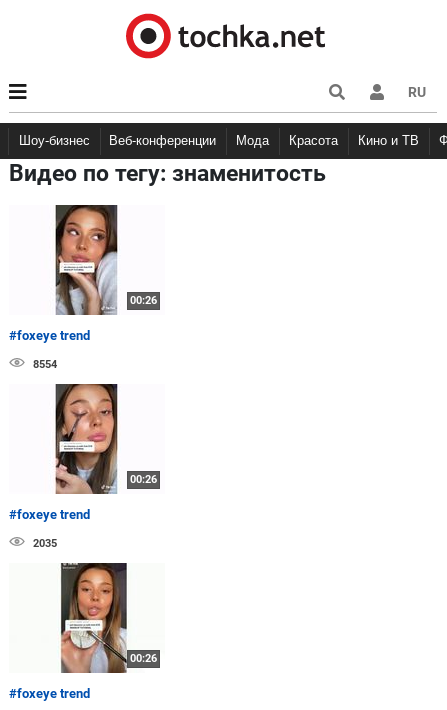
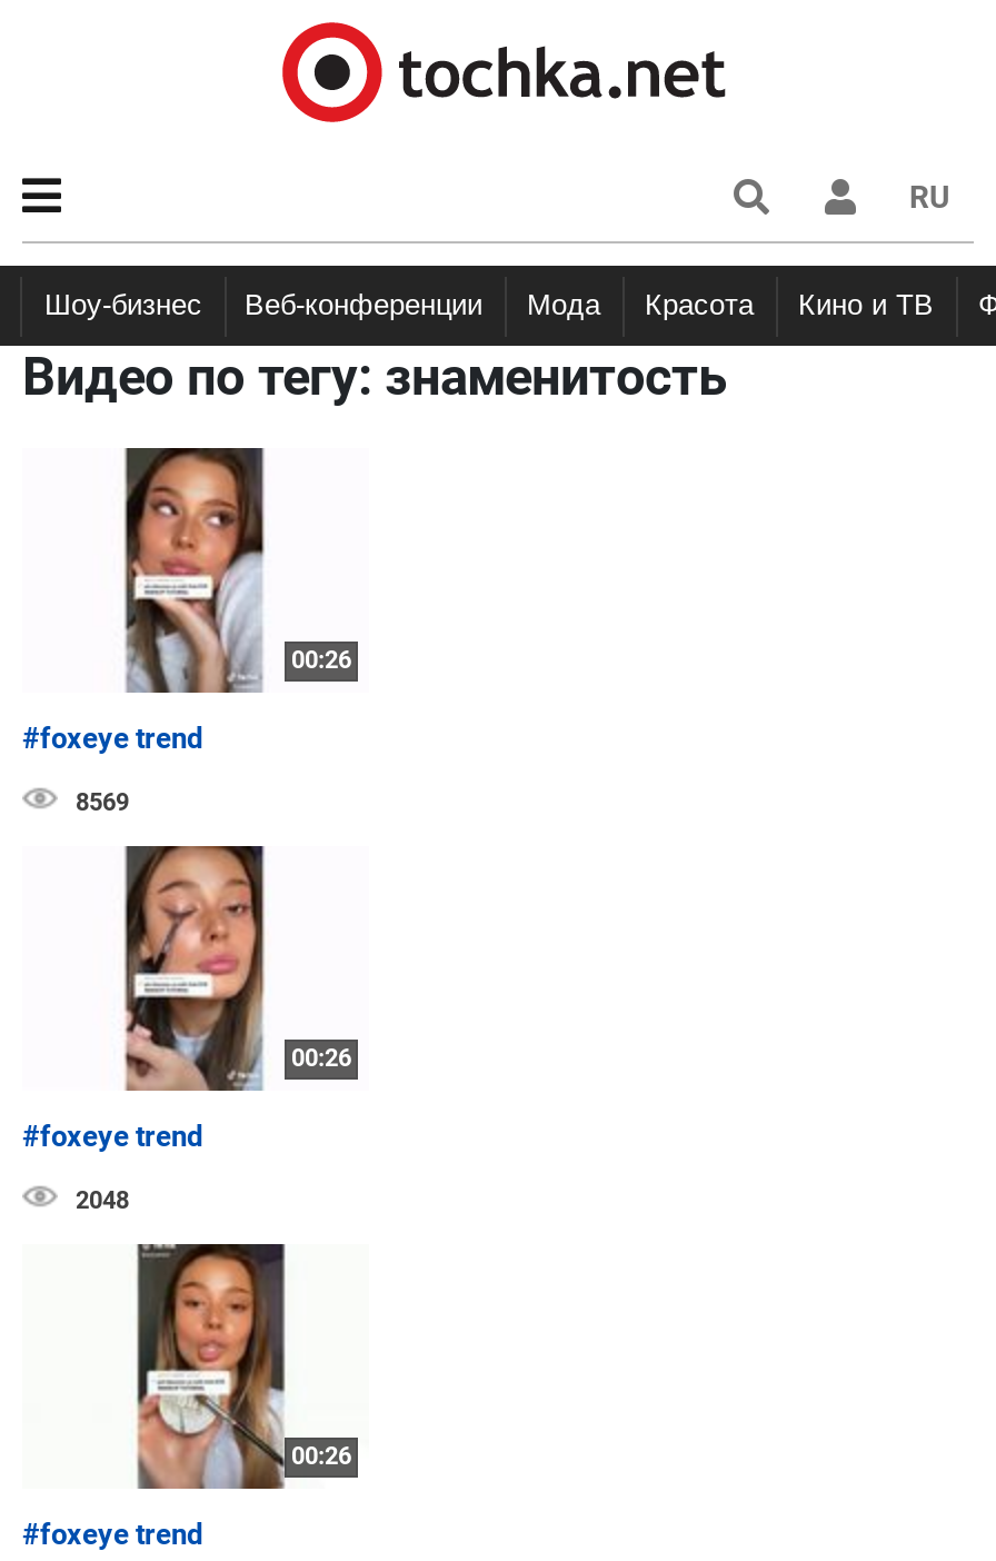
[33,358,57,371] 8554 -> [76,788,129,817] 8569
[33,537,57,550] 2035 -> [76,1186,129,1215] 2048

